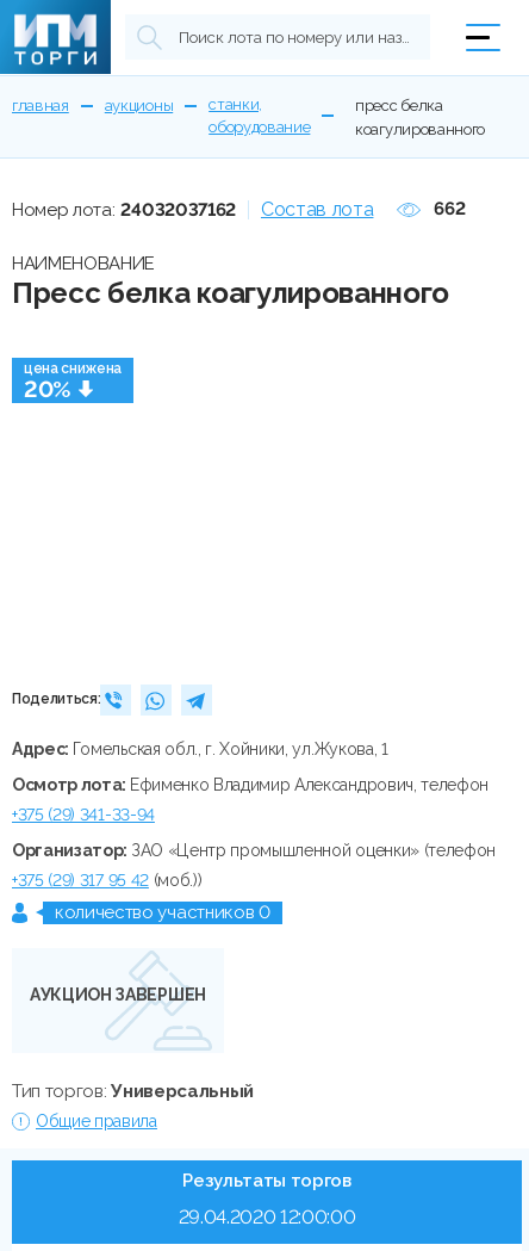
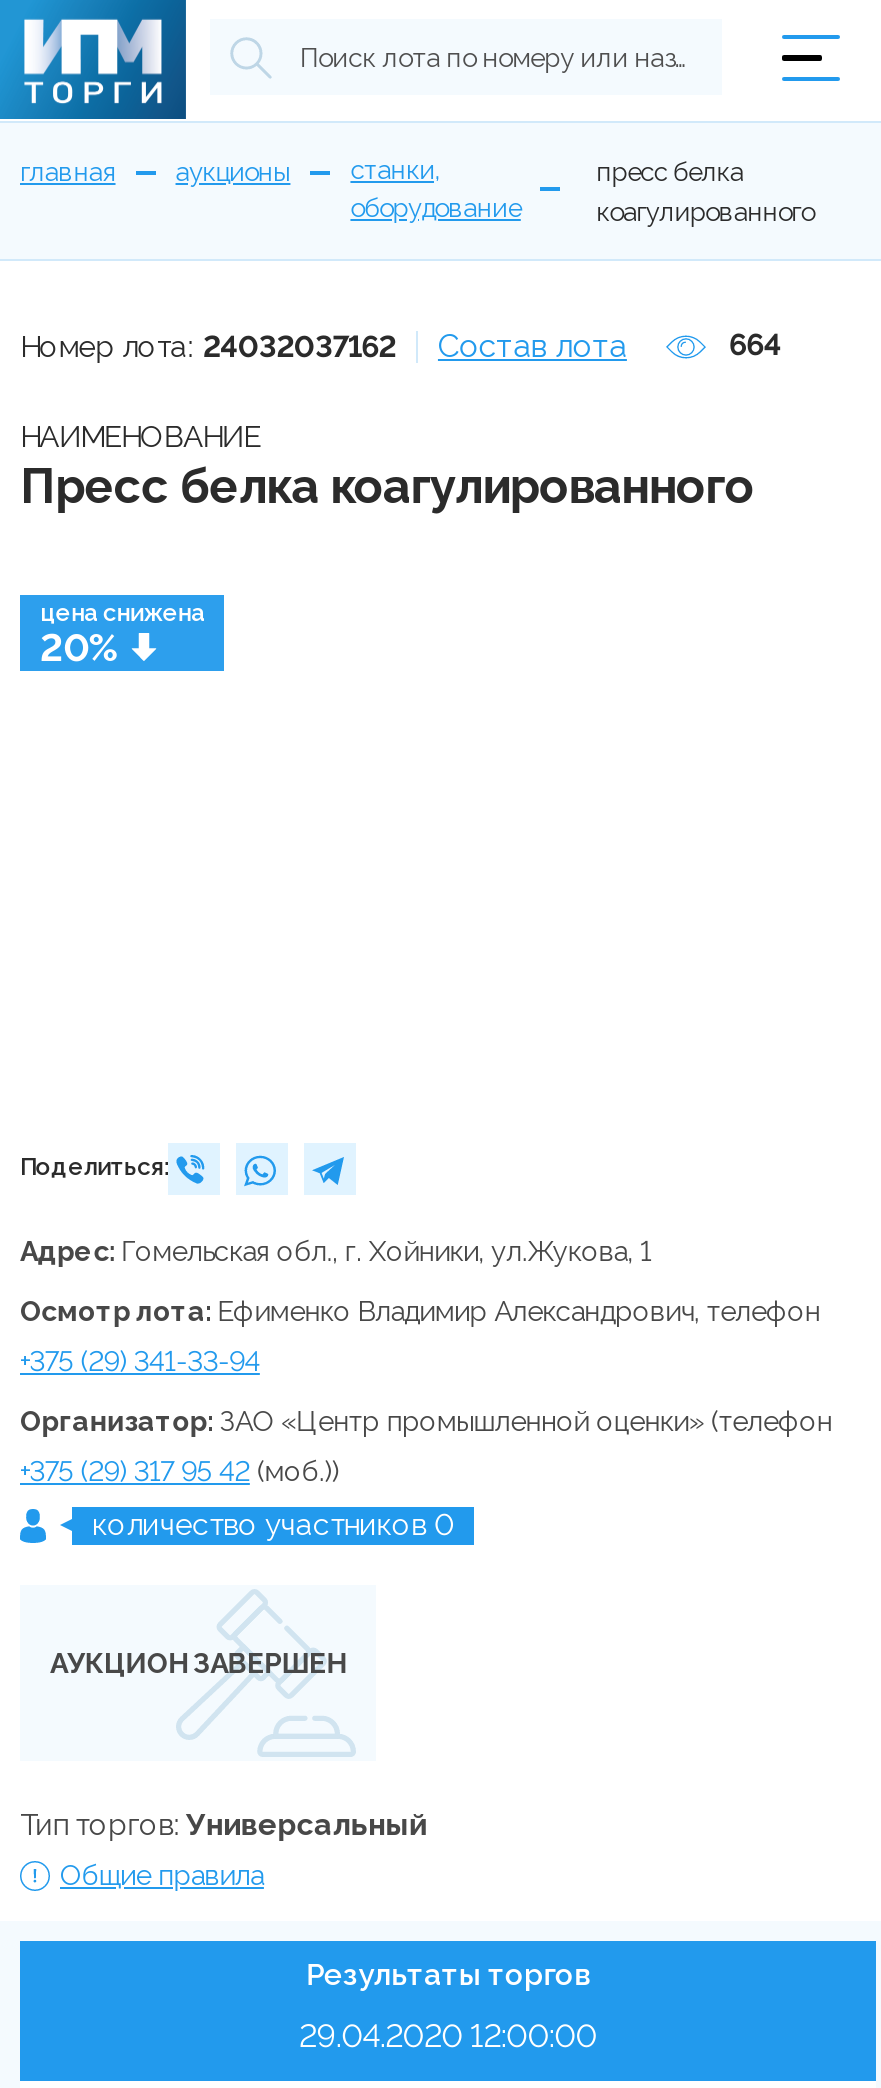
[434,198,465,219] 662 -> [729,327,781,363] 664

